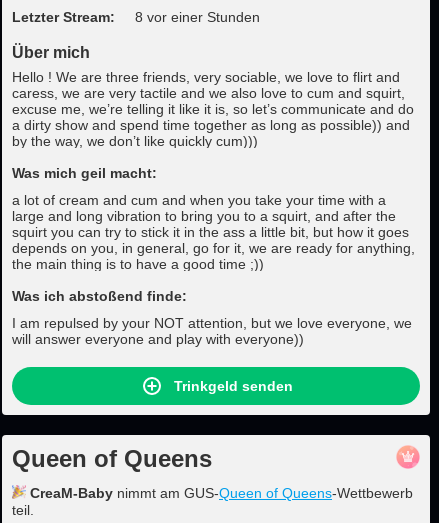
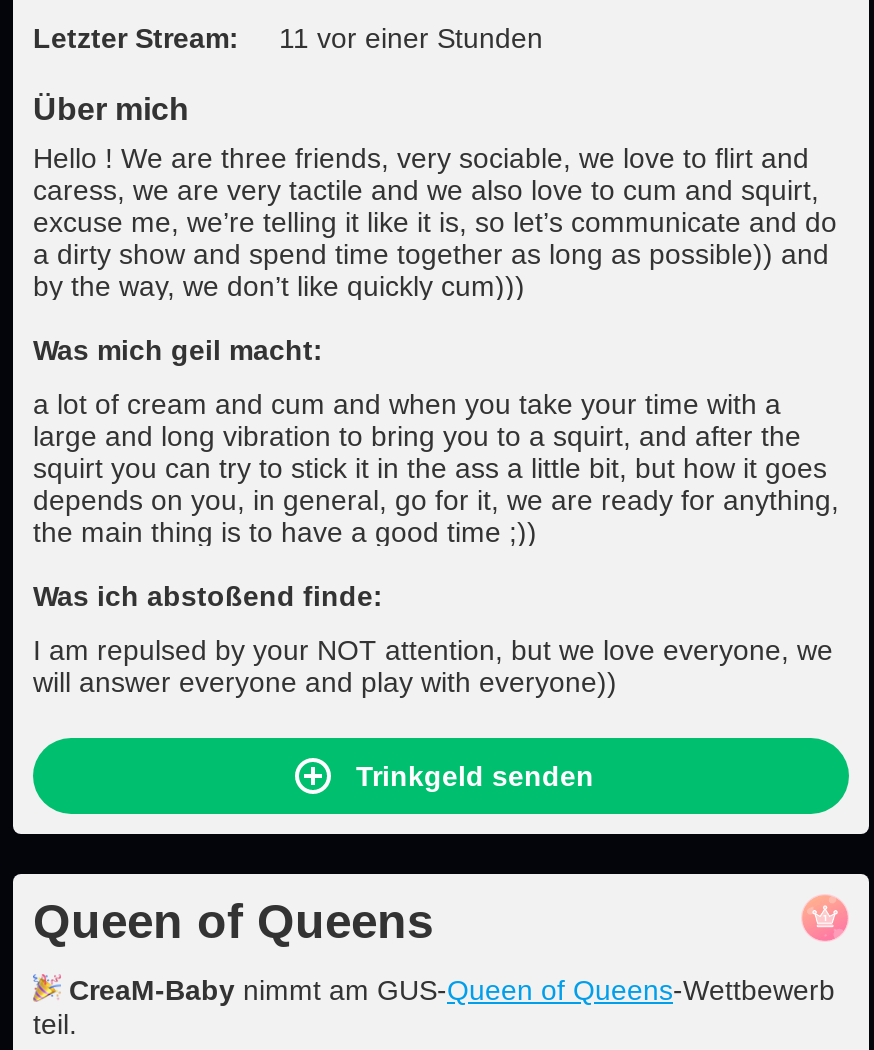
[135,9,260,25] 8 vor einer Stunden -> [279,22,543,54] 11 vor einer Stunden

